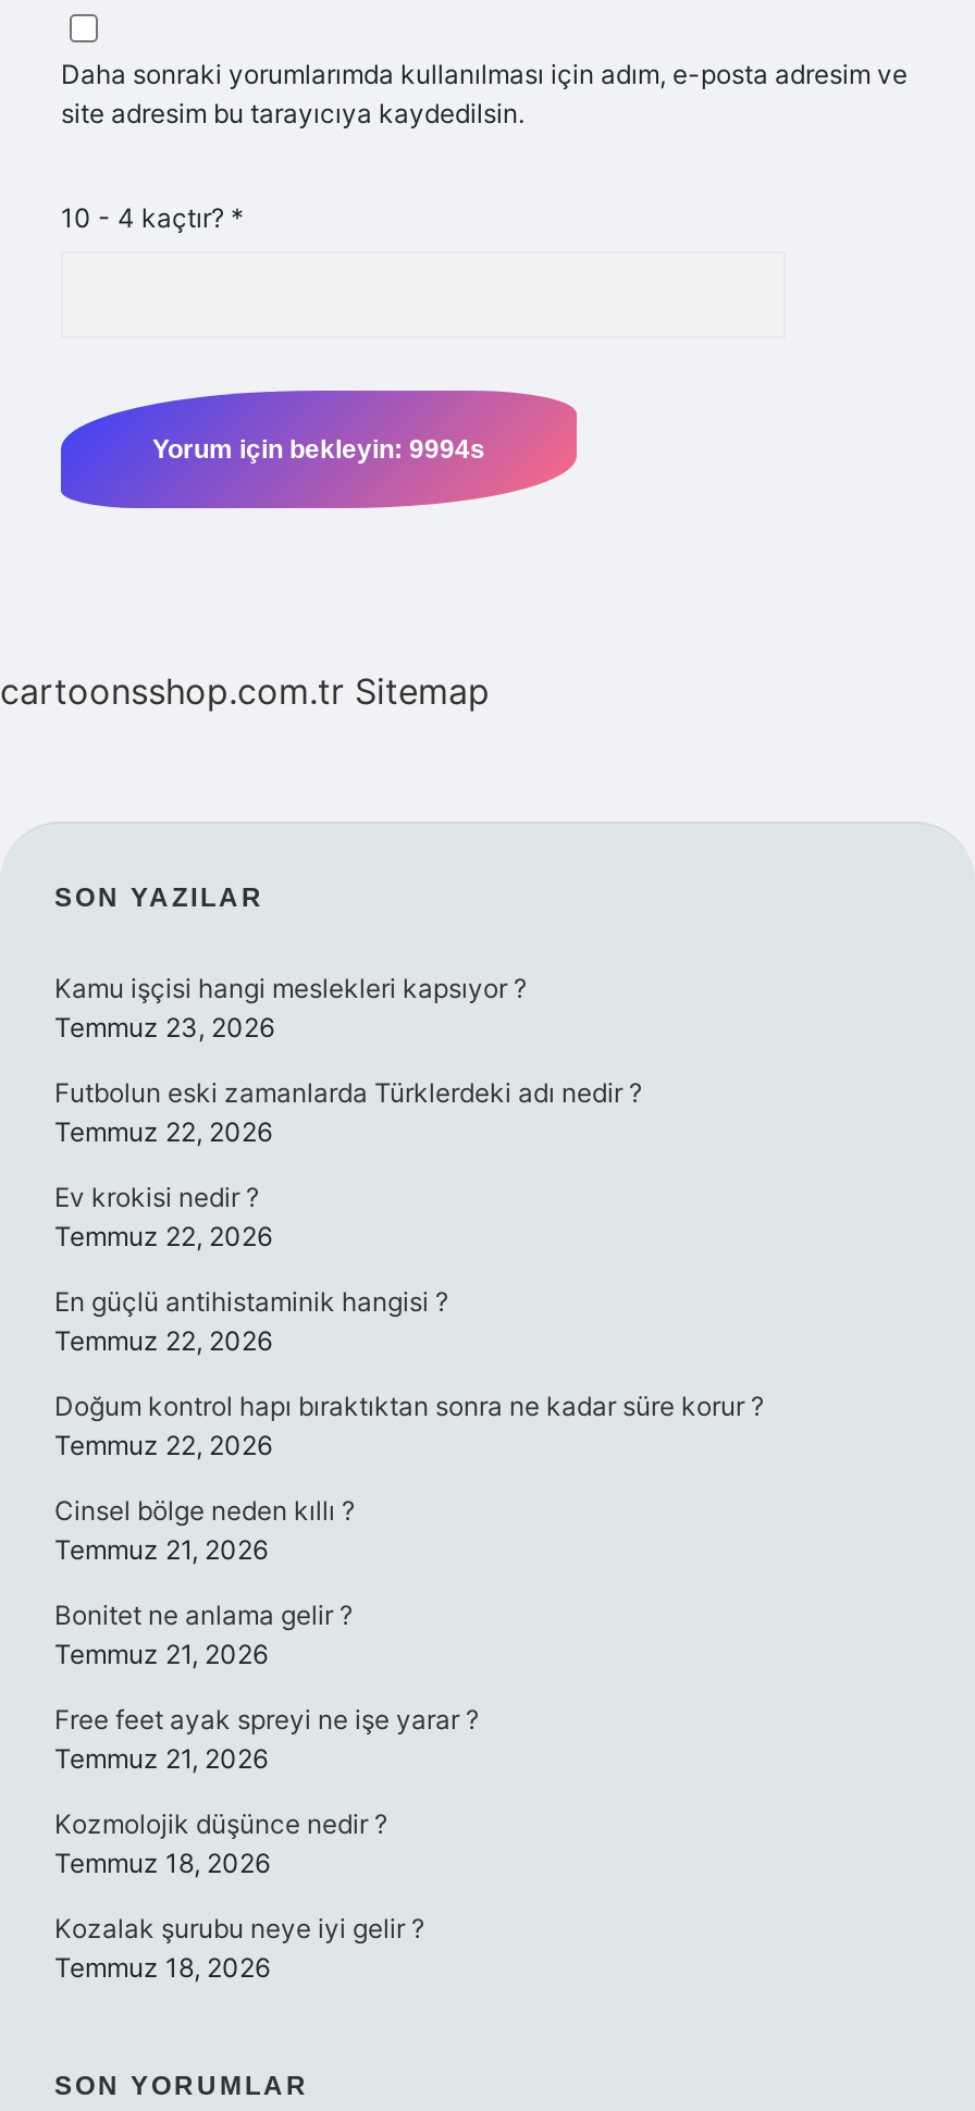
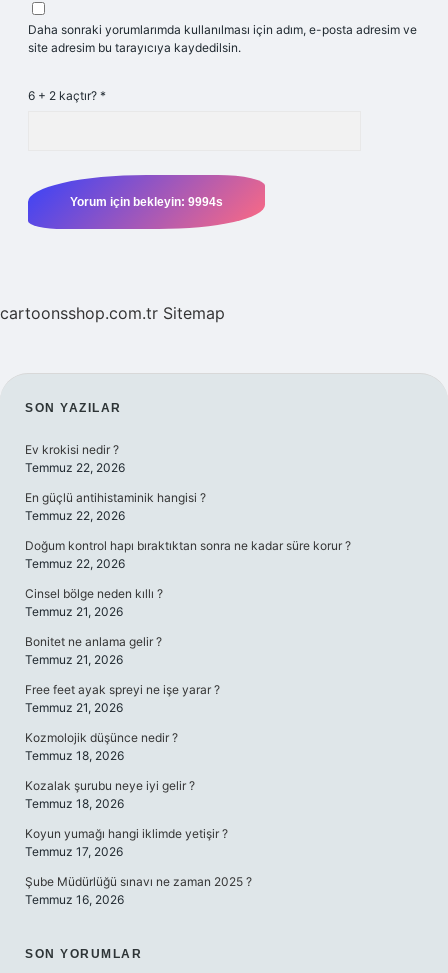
[61,201,244,234] 10 - 4 kaçtır? * -> [28,88,106,103] 6 + 2 kaçtır? *
[54,972,642,1148] Kamu işçisi hangi meslekleri kapsıyor ? | Temmuz 23, 2026 | Futbolun eski zamanlarda Türklerdeki adı nedir ? | Temmuz 22, 2026 -> none
moved [54,1181,764,1984] -> [25,442,351,811]: Ev krokisi nedir ? | Temmuz 22, 2026 | En güçlü antihistaminik hangisi ? | ... | Kozalak şurubu neye iyi gelir ? | Temmuz 18, 2026
none -> [25,826,252,907] Koyun yumağı hangi iklimde yetişir ? | Temmuz 17, 2026 | Şube Müdürlüğü sınavı ne zaman 2025 ? | Temmuz 16, 2026

